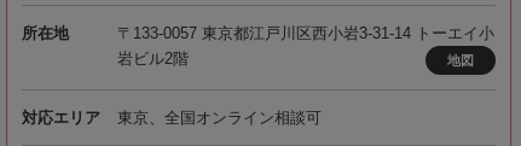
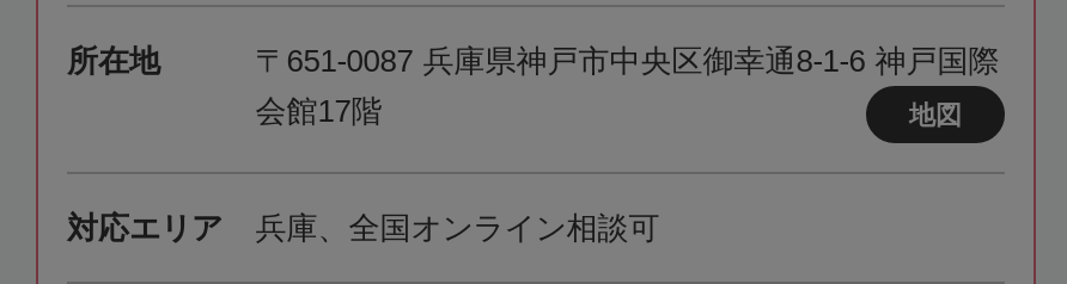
[117,24,494,67] 〒133-0057 東京都江戸川区西小岩3-31-14 トーエイ小 | 岩ビル2階 -> [255,43,999,129] 〒651-0087 兵庫県神戸市中央区御幸通8-1-6 神戸国際 | 会館17階
[117,108,321,127] 東京、全国オンライン相談可 -> [255,210,660,246] 兵庫、全国オンライン相談可

